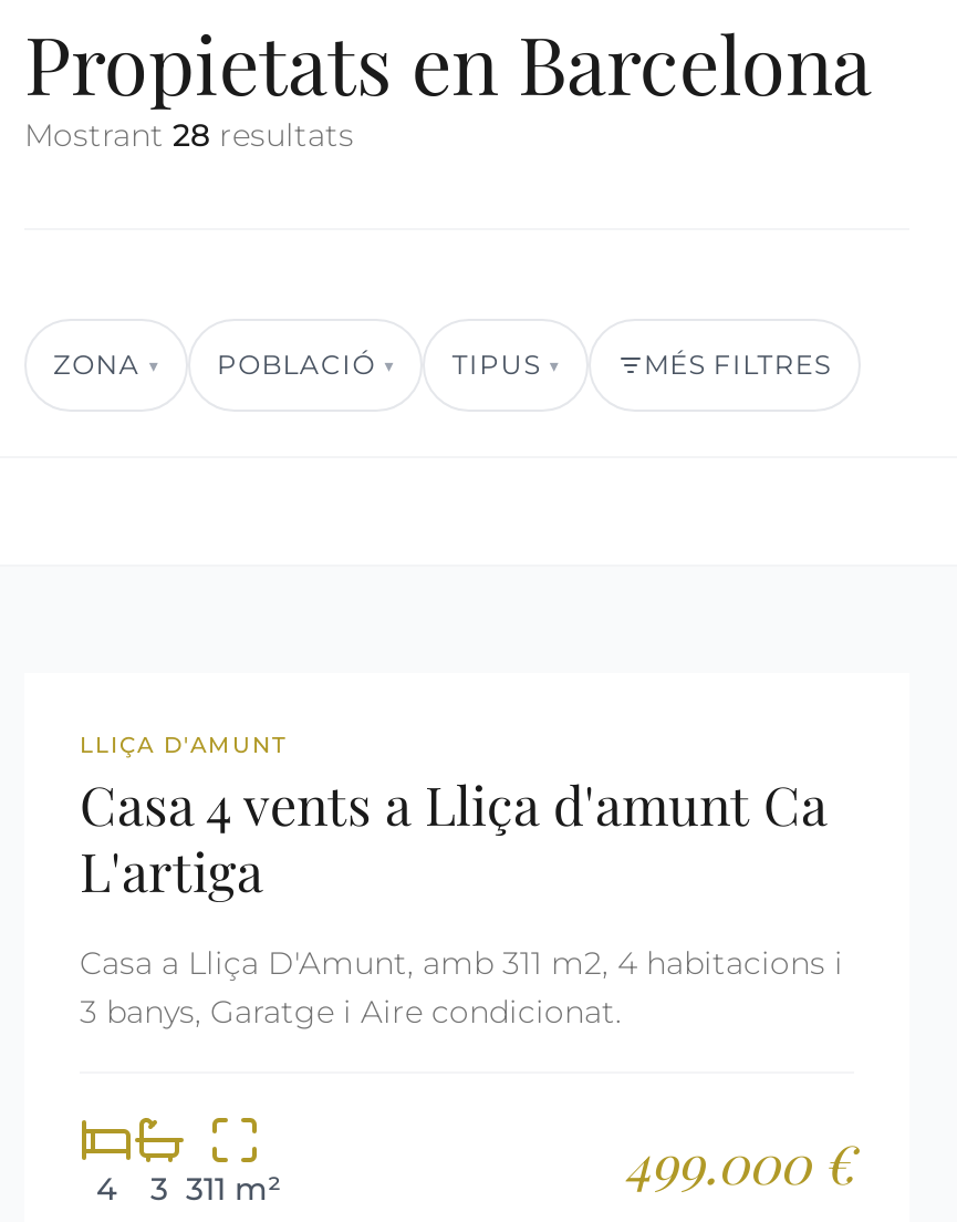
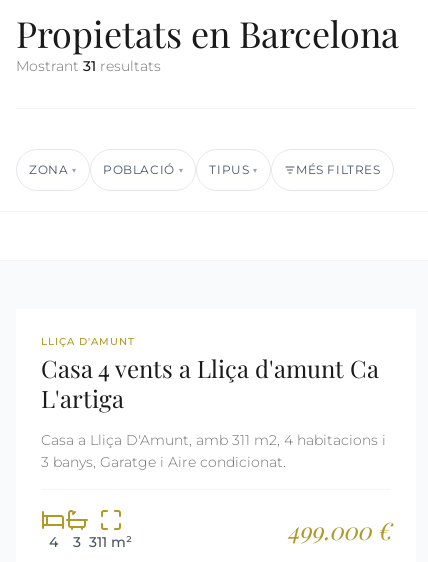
[24,115,354,155] Mostrant 28 resultats -> [16,57,161,75] Mostrant 31 resultats

